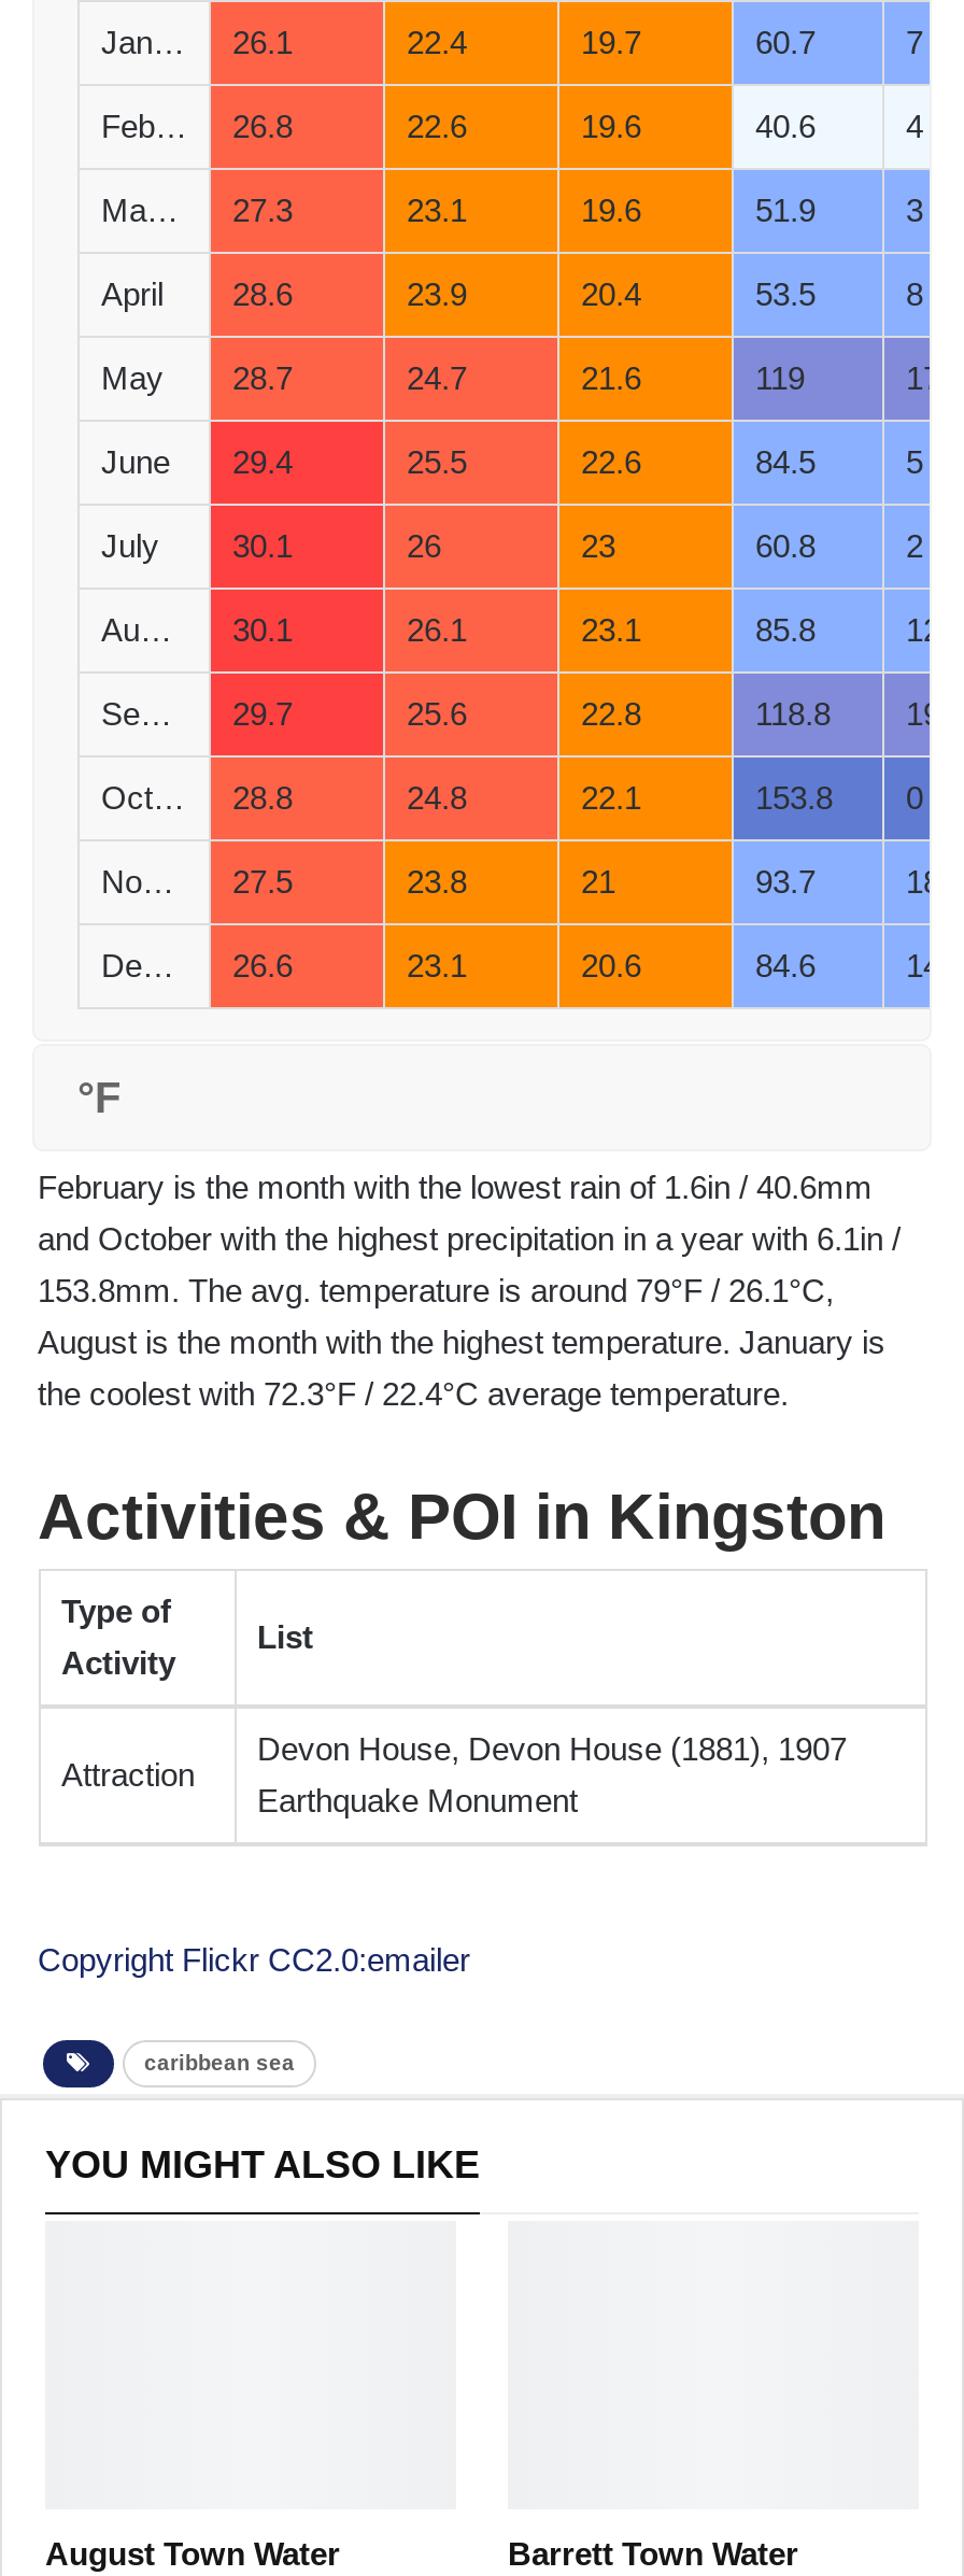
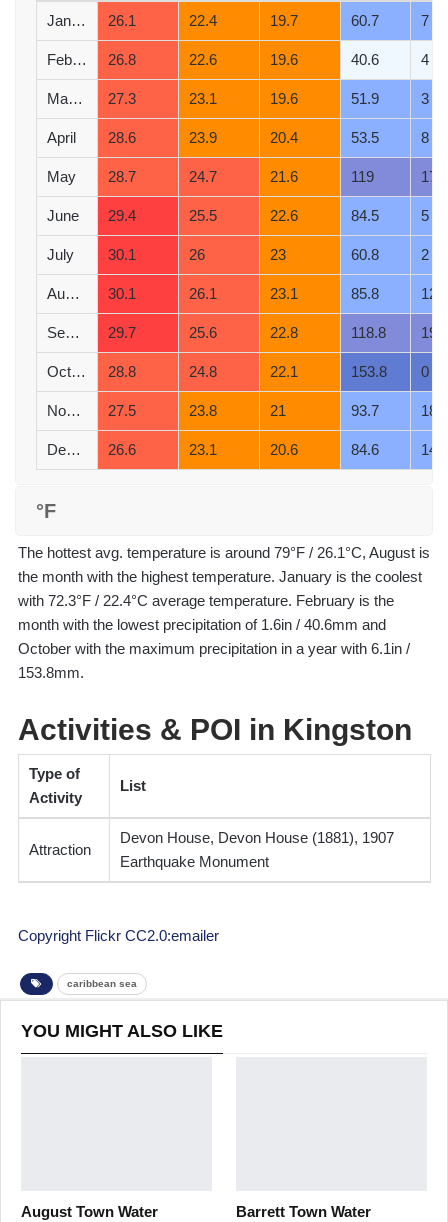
[38,1168,901,1412] February is the month with the lowest rain of 1.6in / 40.6mm | and October with the highest precipitation in a year with 6.1in / | 153.8mm. The avg. temperature is around 79°F / 26.1°C, | August is the month with the highest temperature. January is | the coolest with 72.3°F / 22.4°C average temperature. -> [17,544,429,681] The hottest avg. temperature is around 79°F / 26.1°C, August is | the month with the highest temperature. January is the coolest | with 72.3°F / 22.4°C average temperature. February is the | month with the lowest precipitation of 1.6in / 40.6mm and | October with the maximum precipitation in a year with 6.1in / | 153.8mm.

